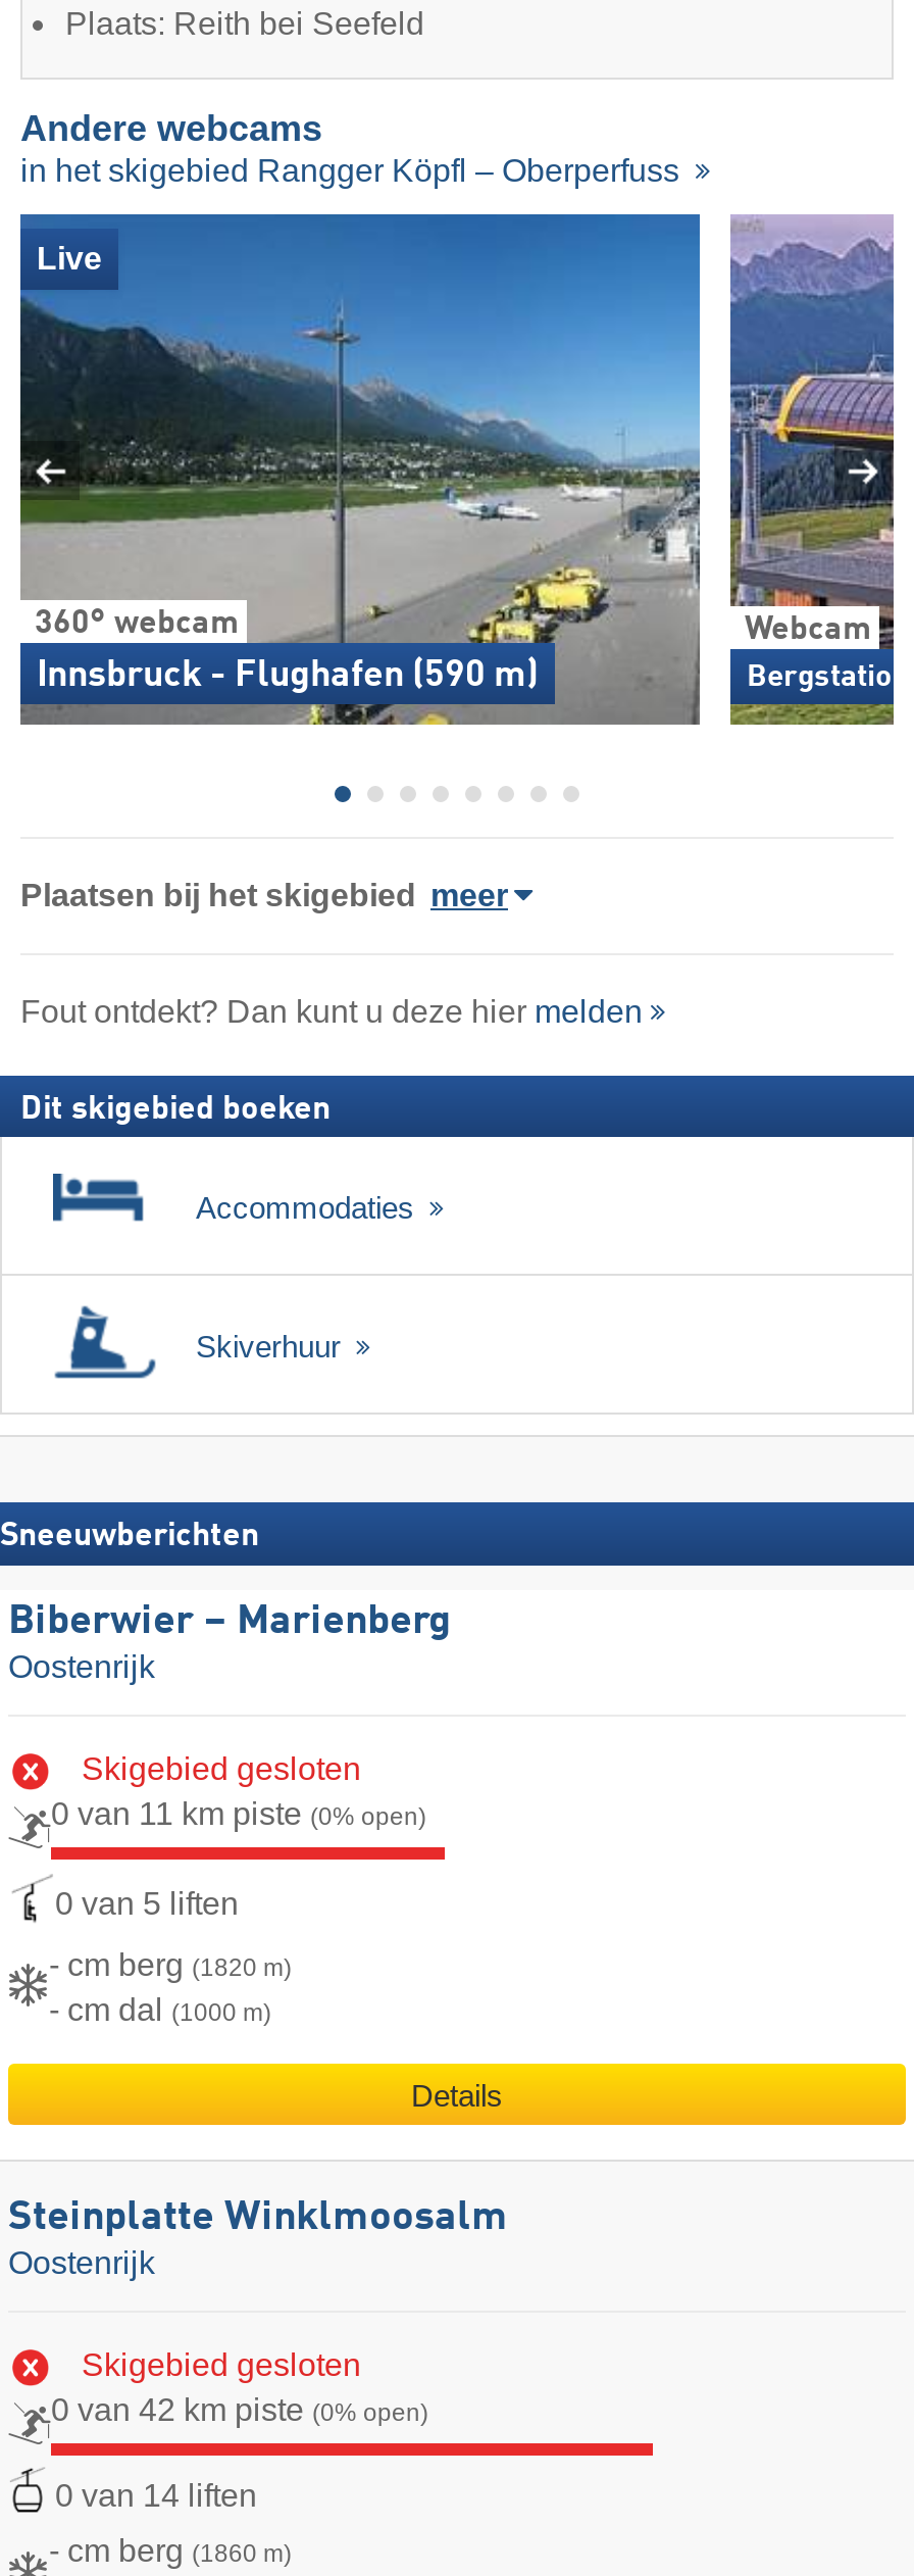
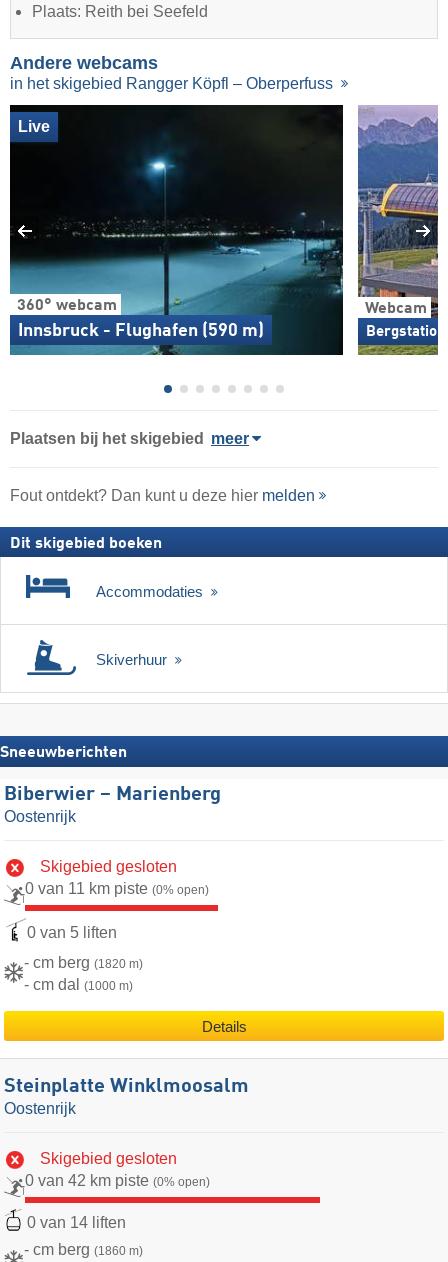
[18,212,702,727] [image] -> [9,104,344,356] [image]

